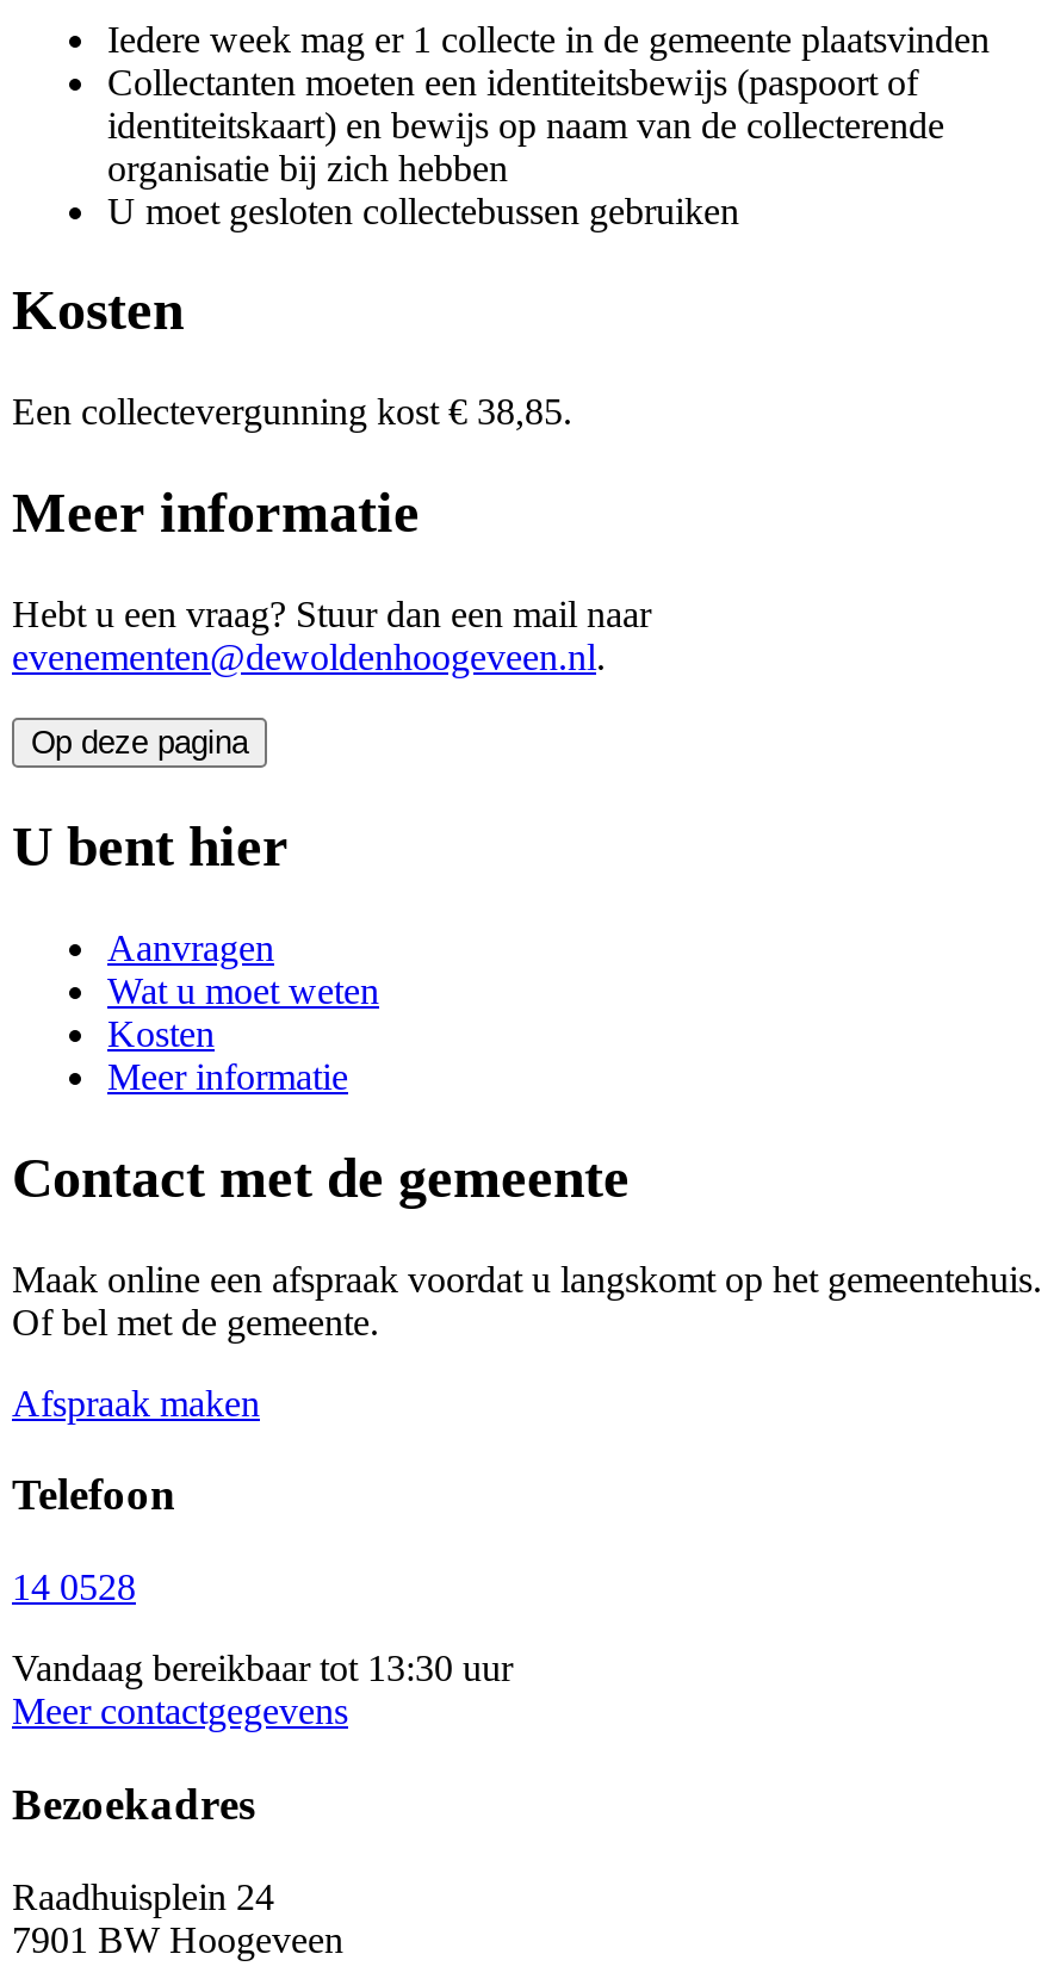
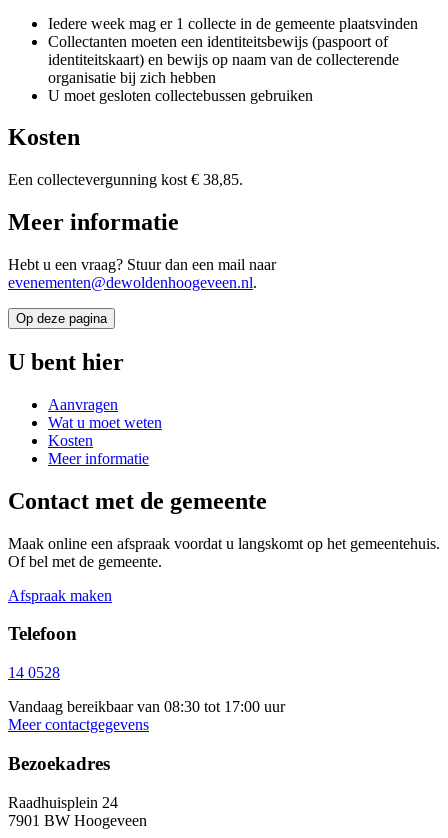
[12,1648,513,1689] Vandaag bereikbaar tot 13:30 uur -> [8,698,285,715] Vandaag bereikbaar van 08:30 tot 17:00 uur

